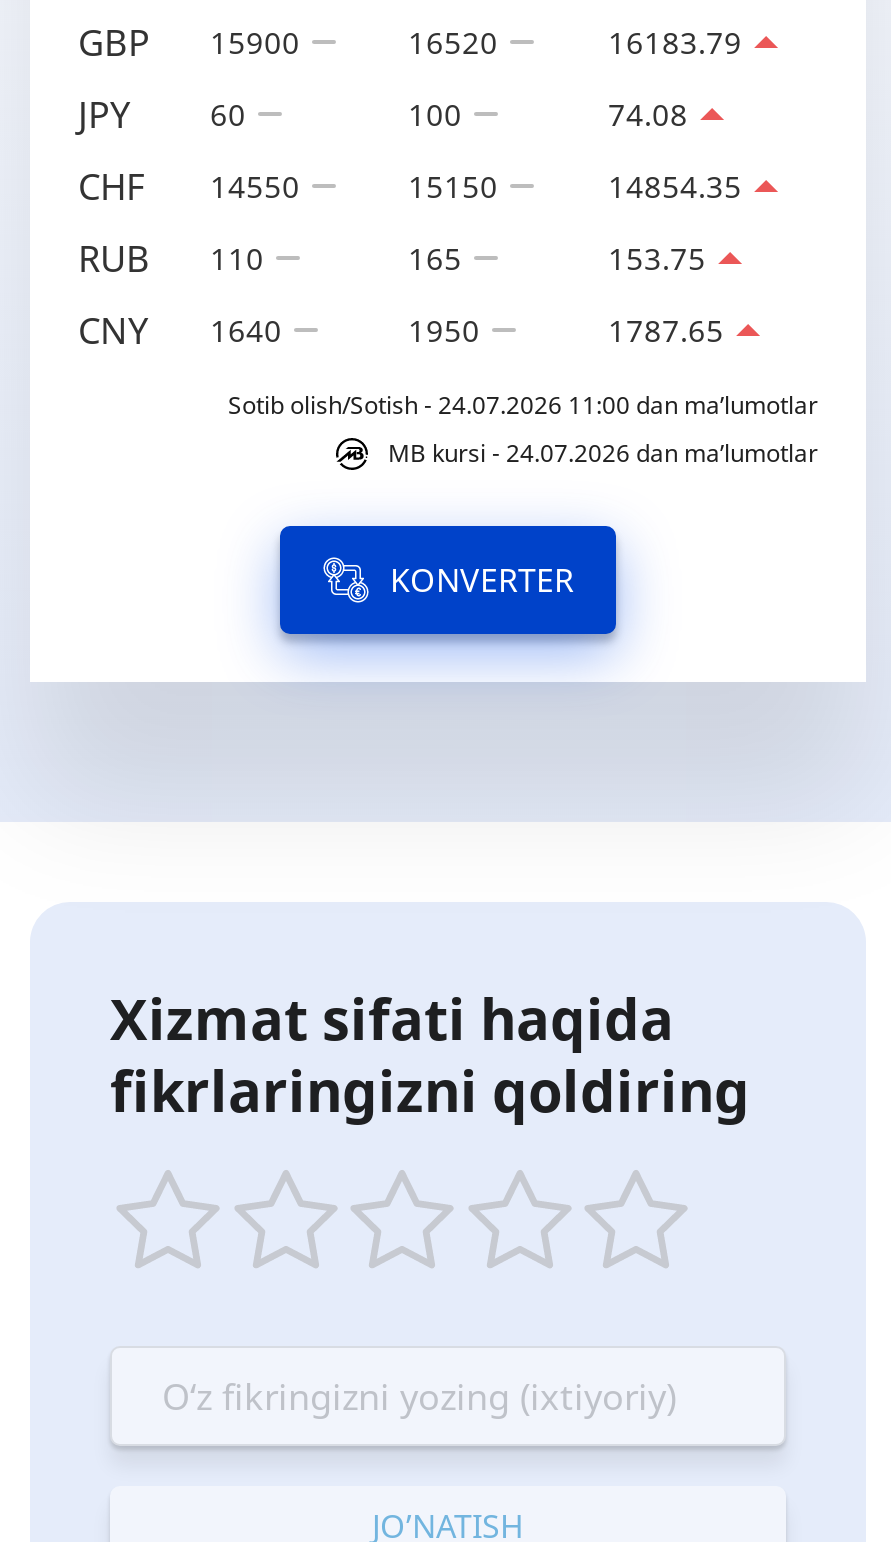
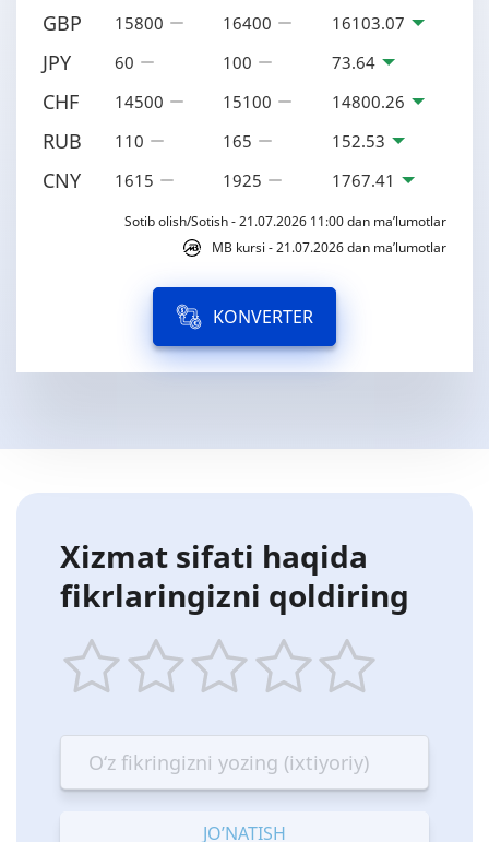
[78,18,300,66] GBP 15900 -> [43,10,164,36] GBP 15800
[408,22,498,62] 16520 -> [223,12,272,34] 16400
[608,22,742,62] 16183.79 -> [332,12,405,34] 16103.07
[608,94,688,134] 74.08 -> [332,51,375,73] 73.64
[78,162,300,210] CHF 14550 -> [43,88,164,115] CHF 14500
[408,166,498,206] 15150 -> [223,91,272,112] 15100
[608,166,742,206] 14854.35 -> [332,91,405,112] 14800.26
[608,238,706,278] 153.75 -> [332,130,385,152] 152.53
[78,306,282,354] CNY 1640 -> [43,167,154,193] CNY 1615
[408,310,480,350] 1950 -> [223,169,262,191] 1925
[608,310,724,350] 1787.65 -> [332,169,395,191] 1767.41
[228,388,818,422] Sotib olish/Sotish - 24.07.2026 11:00 dan ma’lumotlar -> [124,212,446,230] Sotib olish/Sotish - 21.07.2026 11:00 dan ma’lumotlar
[388,436,818,470] MB kursi - 24.07.2026 dan ma’lumotlar -> [212,238,446,257] MB kursi - 21.07.2026 dan ma’lumotlar

